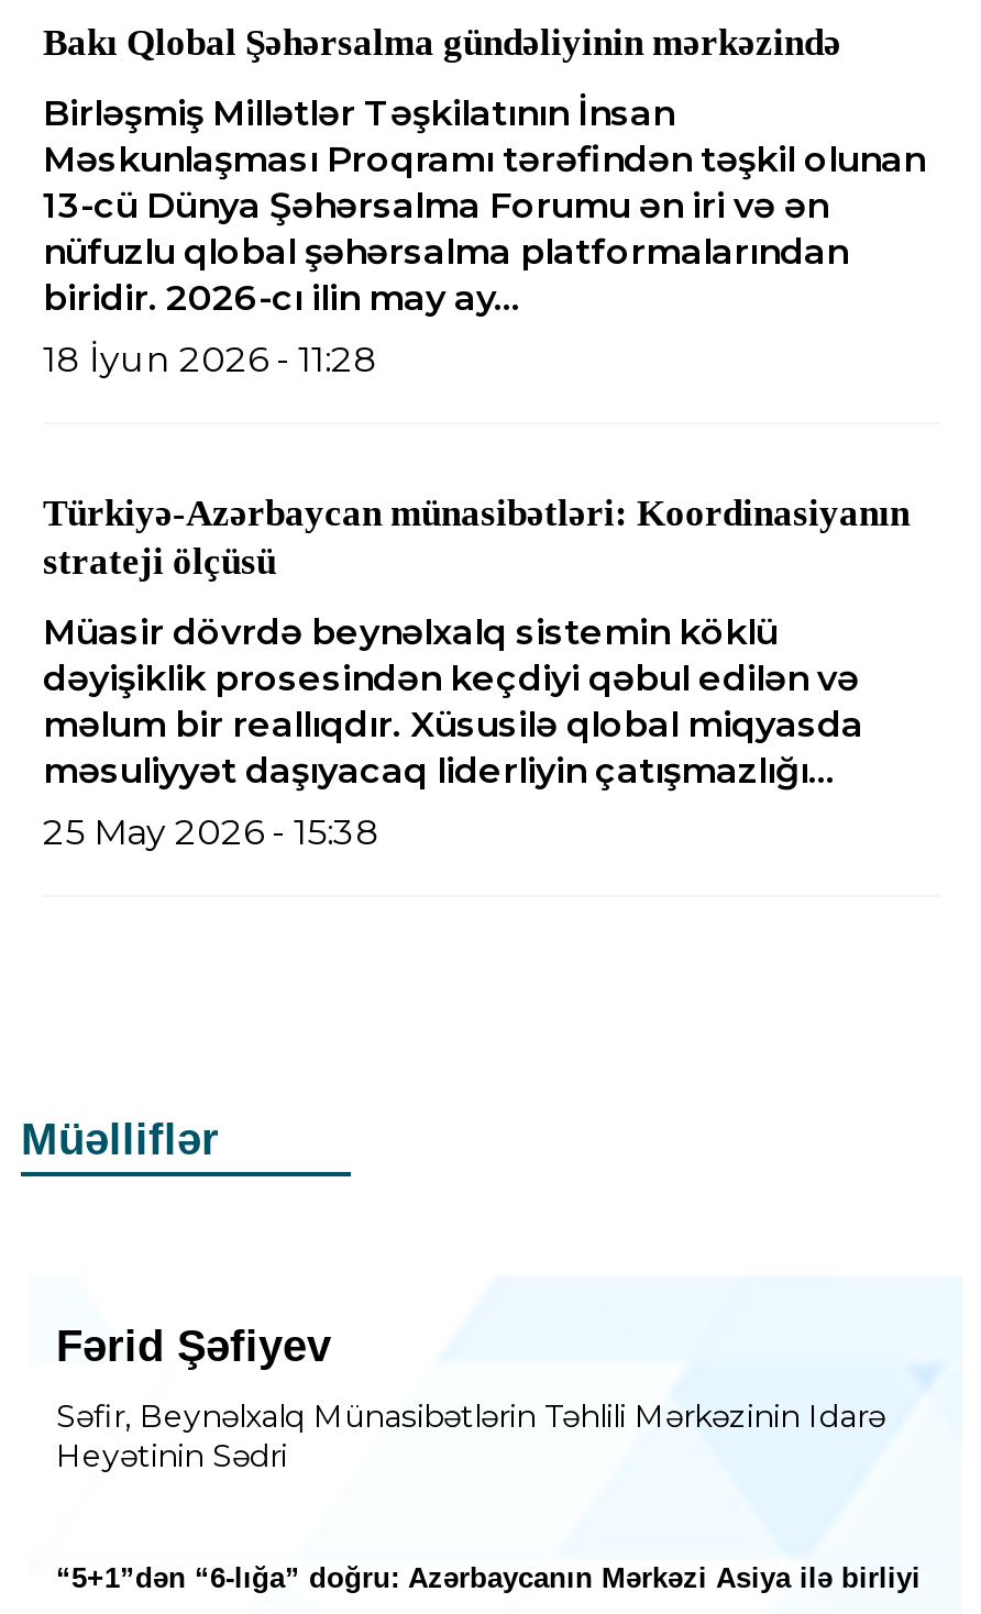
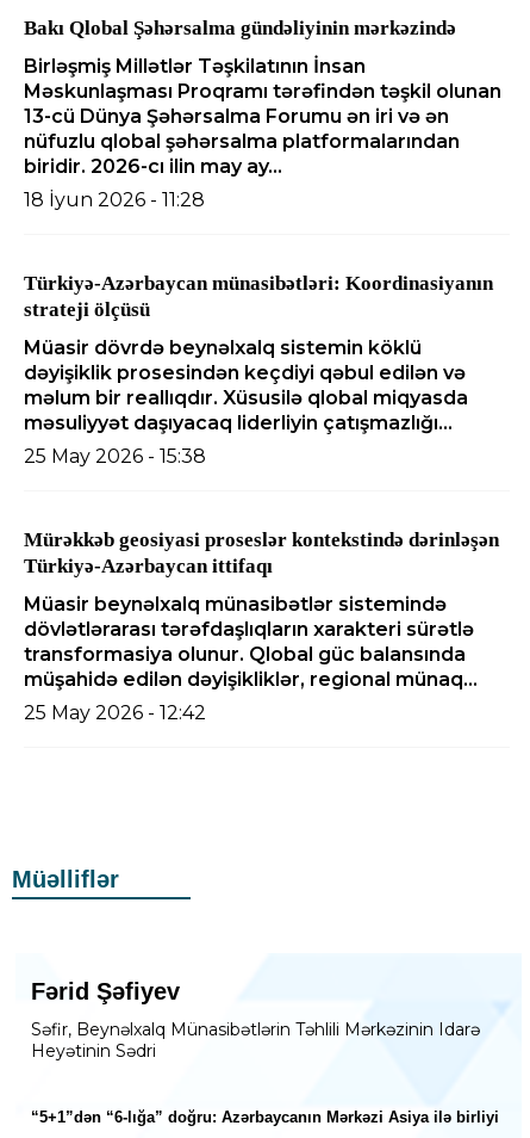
none -> [24,528,499,724] Mürəkkəb geosiyasi proseslər kontekstində dərinləşən | Türkiyə-Azərbaycan ittifaqı | Müasir beynəlxalq münasibətlər sistemində | dövlətlərarası tərəfdaşlıqların xarakteri sürətlə | transformasiya olunur. Qlobal güc balansında | müşahidə edilən dəyişikliklər, regional münaq... | 25 May 2026 - 12:42

